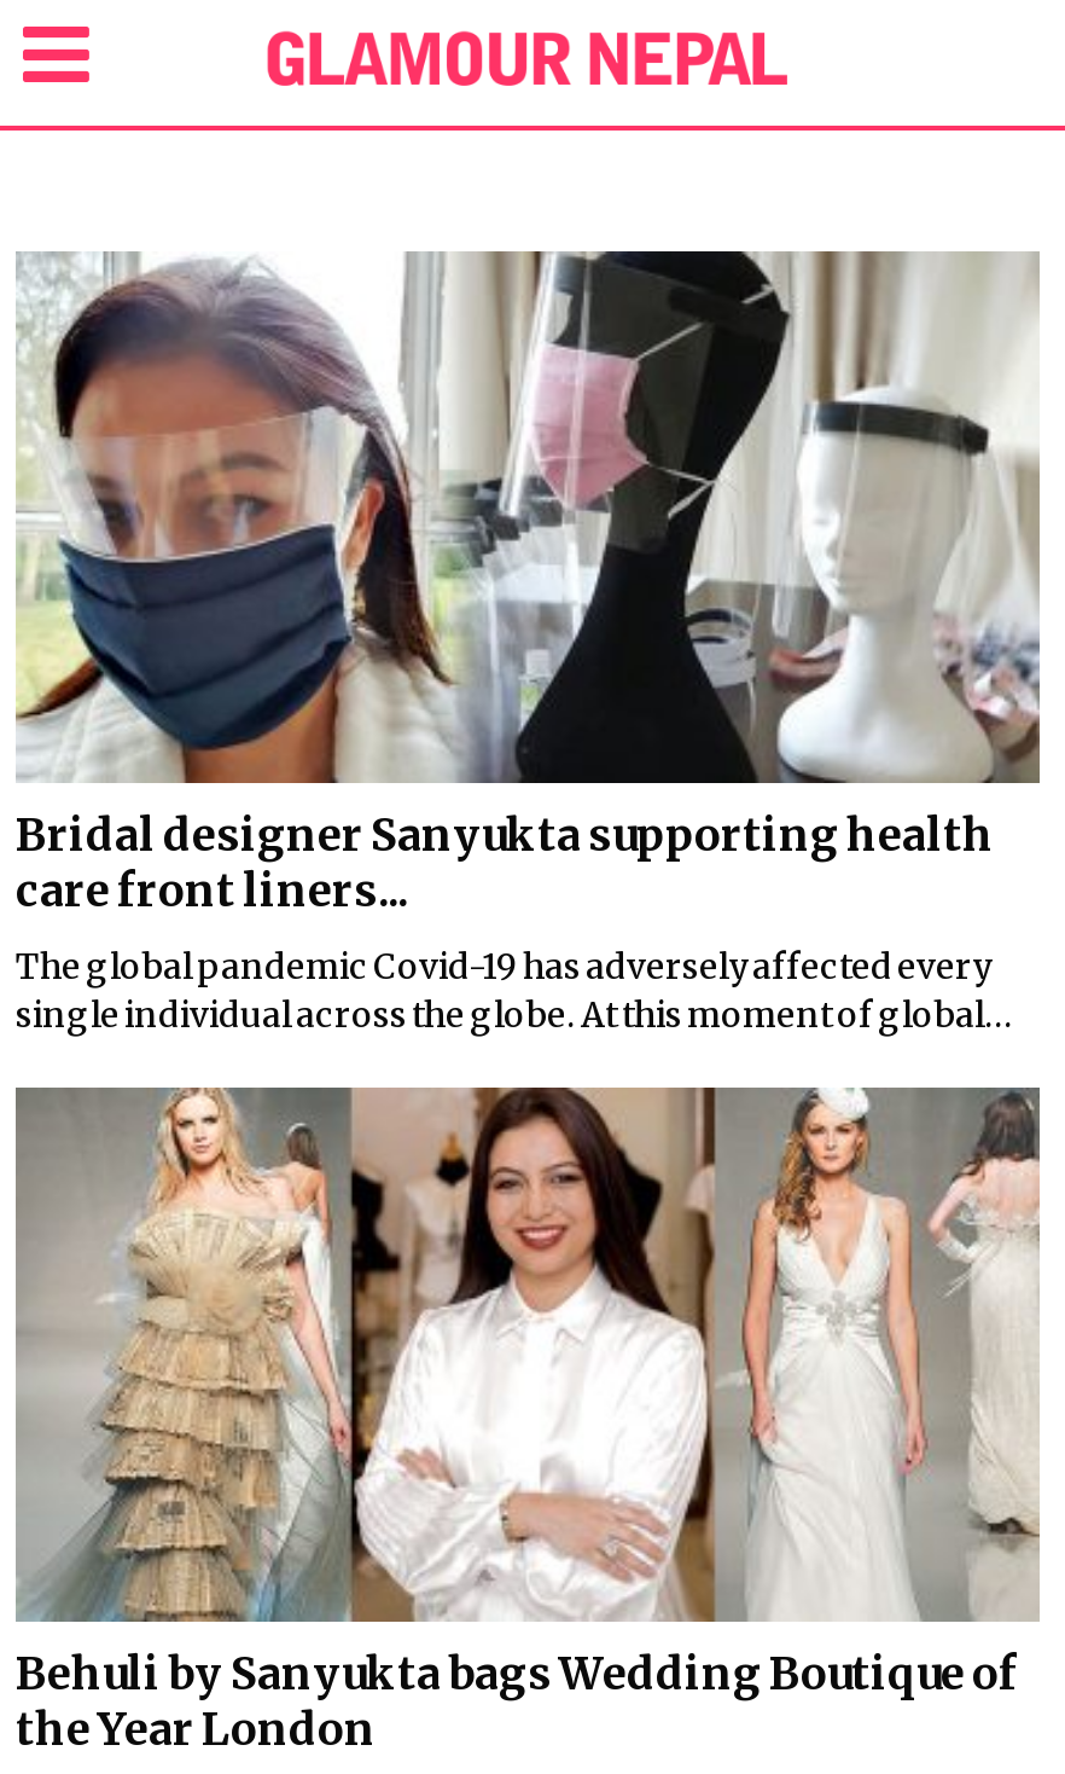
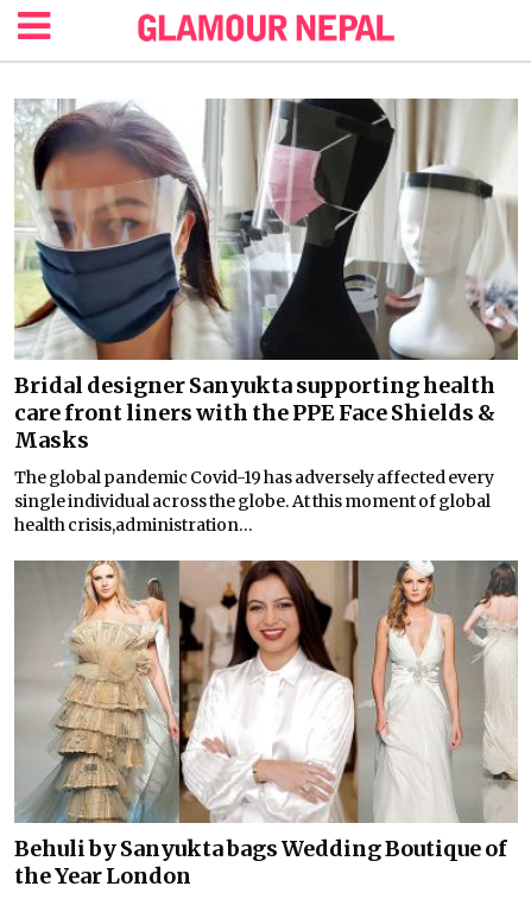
moved [11,247,1044,864] -> [12,96,520,400]: [image] | Bridal designer Sanyukta supporting health
[16,864,409,920] care front liners... -> [14,400,495,454] care front liners with the PPE Face Shields & | Masks
[16,995,1013,1038] single individual across the globe. At this moment of global... -> [14,491,491,536] single individual across the globe. At this moment of global | health crisis,administration...

